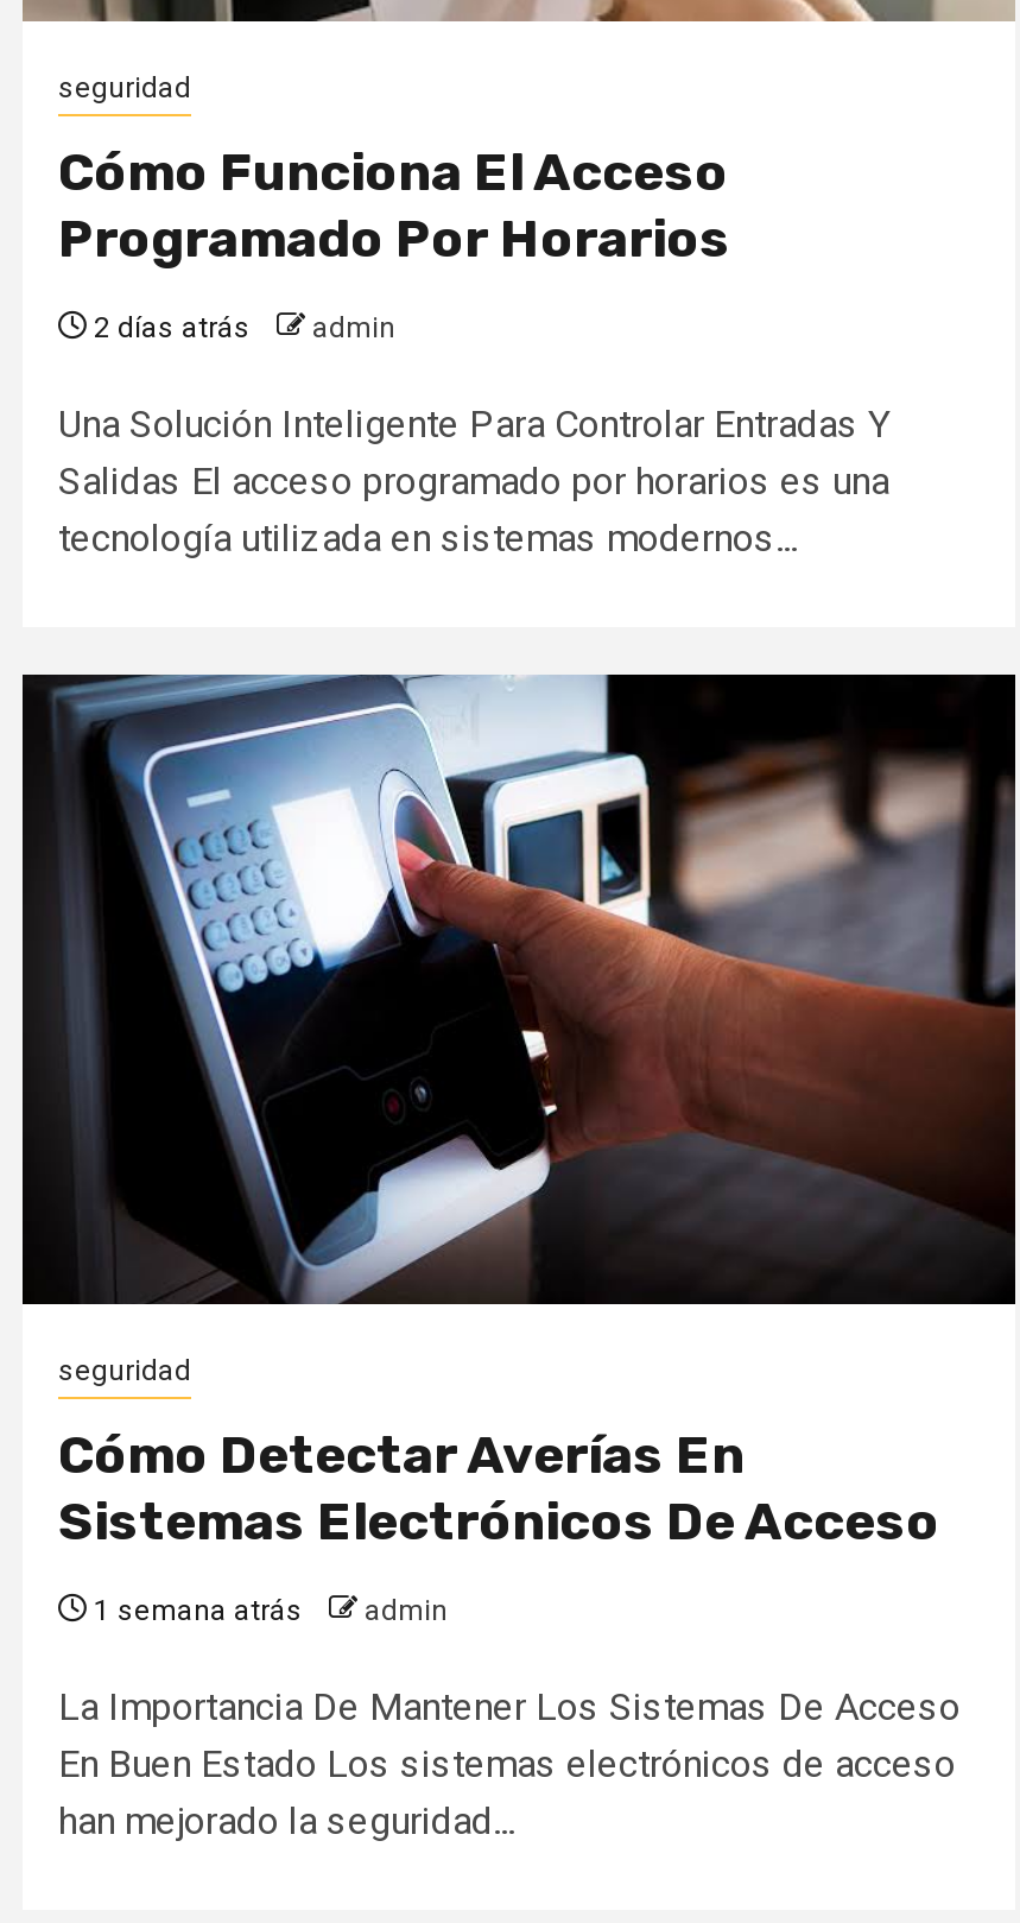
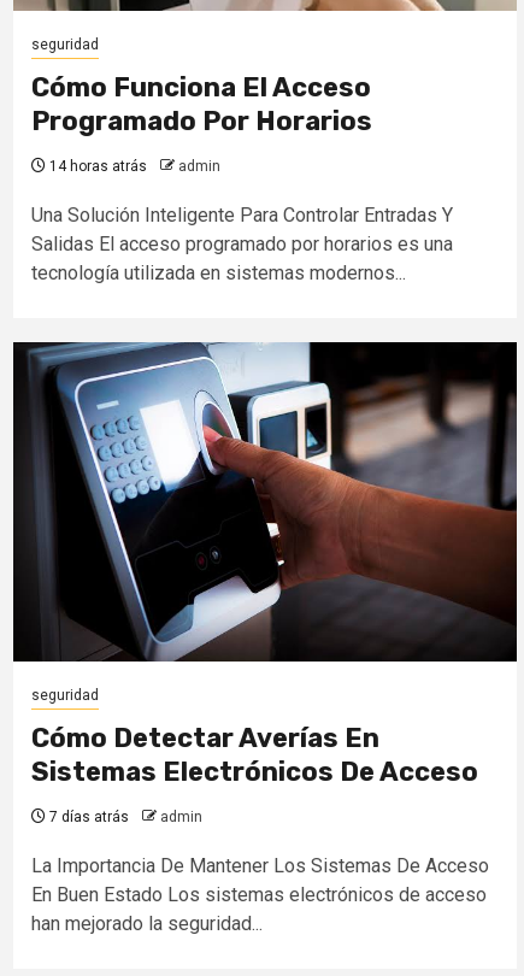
[87,311,395,344] 2 días atrás admin -> [46,158,220,175] 14 horas atrás admin
[87,1594,448,1627] 1 semana atrás admin -> [46,809,202,825] 7 días atrás admin

